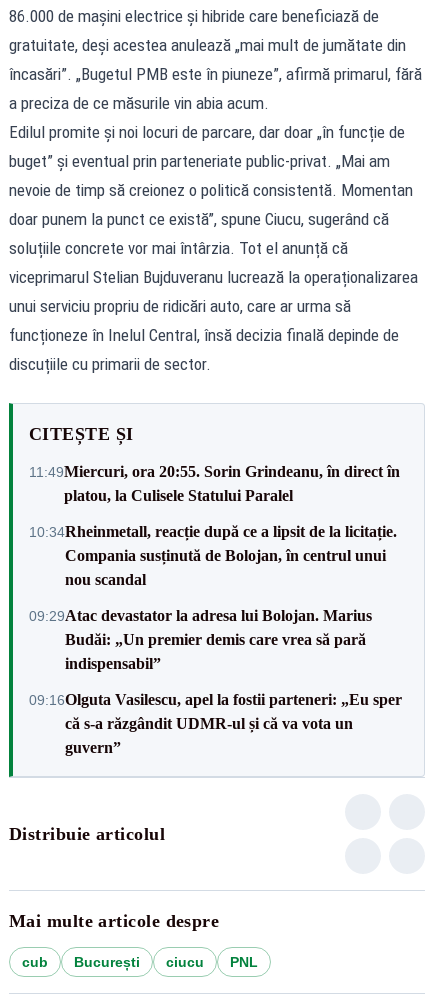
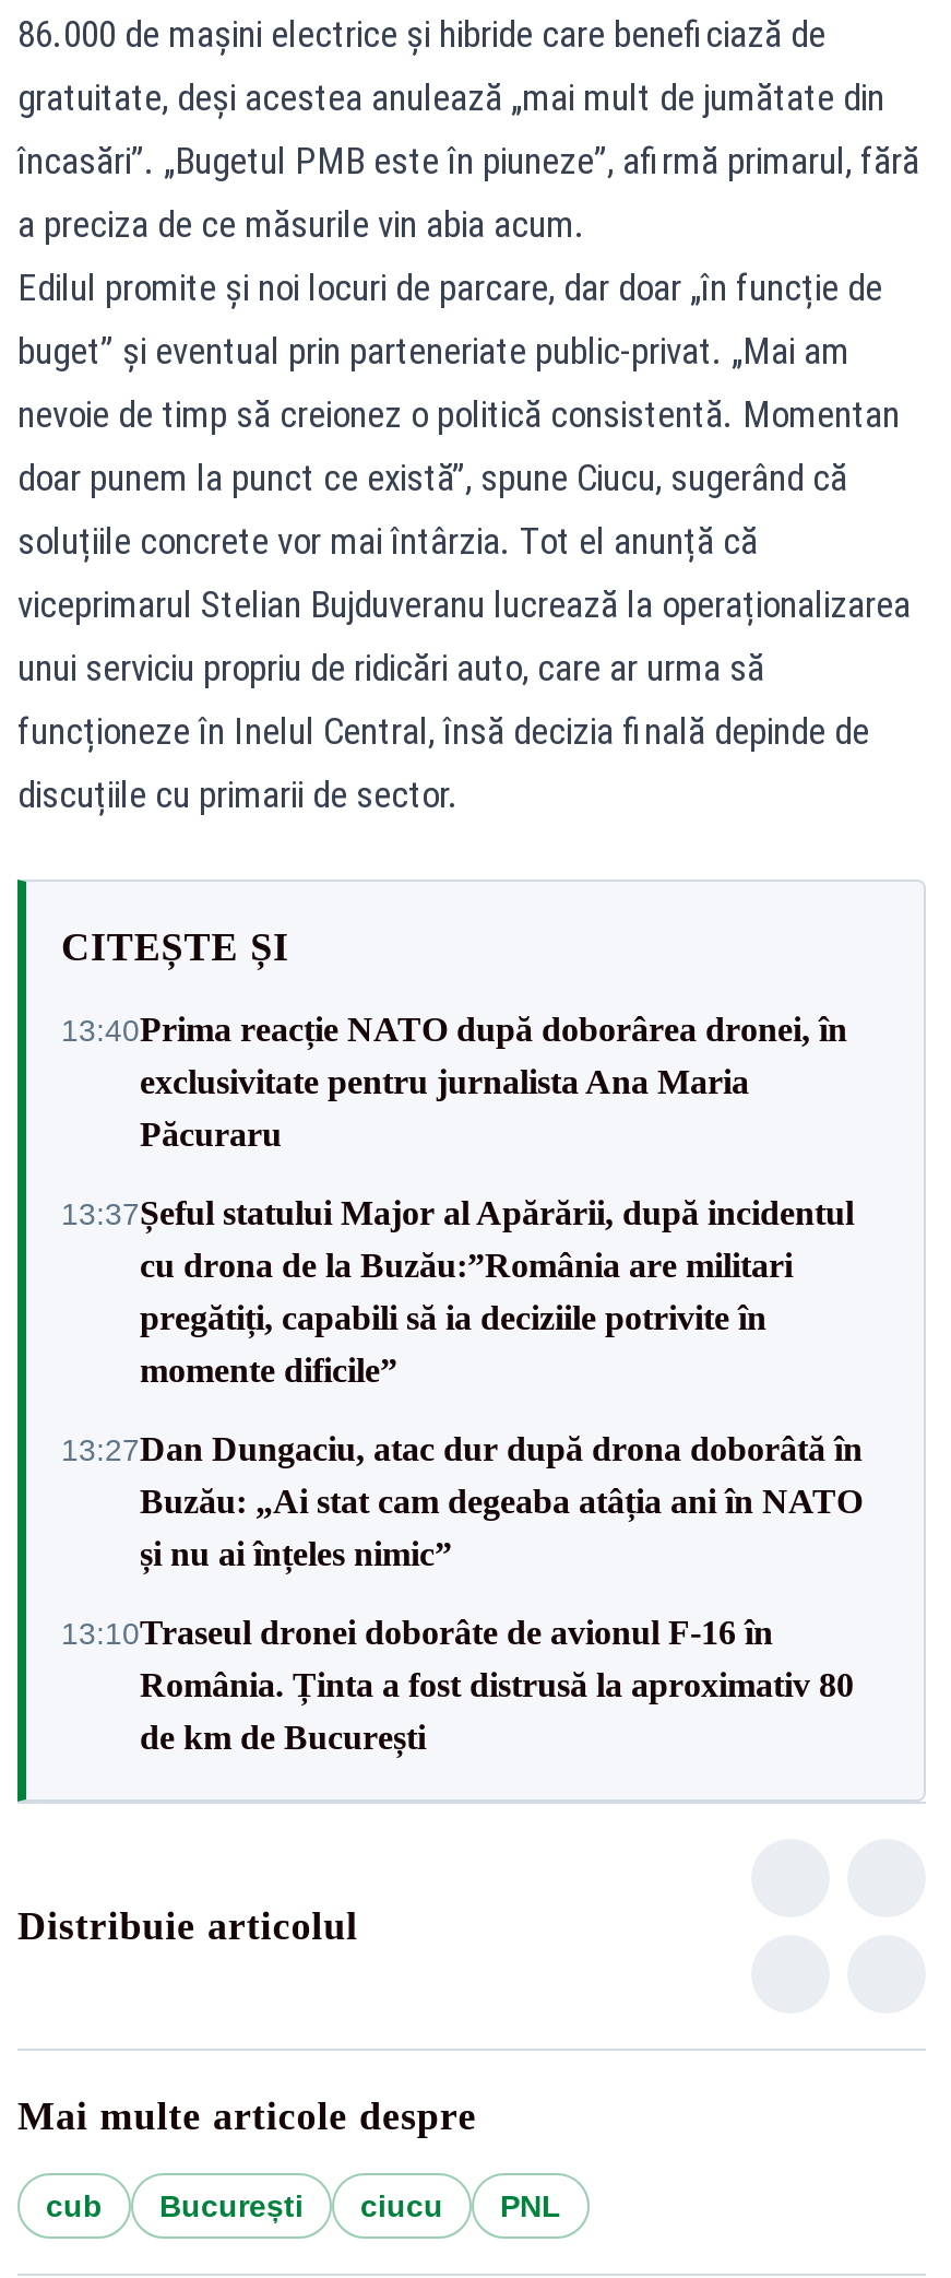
[29,462,400,503] 11:49Miercuri, ora 20:55. Sorin Grindeanu, în direct în | platou, la Culisele Statului Paralel -> [61,1011,847,1153] 13:40Prima reacție NATO după doborârea dronei, în | exclusivitate pentru jurnalista Ana Maria | Păcuraru
[29,522,397,587] 10:34Rheinmetall, reacție după ce a lipsit de la licitație. | Compania susținută de Bolojan, în centrul unui | nou scandal -> [61,1194,854,1389] 13:37Șeful statului Major al Apărării, după incidentul | cu drona de la Buzău:”România are militari | pregătiți, capabili să ia deciziile potrivite în | momente dificile”
[29,606,372,671] 09:29Atac devastator la adresa lui Bolojan. Marius | Budăi: „Un premier demis care vrea să pară | indispensabil” -> [61,1430,863,1572] 13:27Dan Dungaciu, atac dur după drona doborâtă în | Buzău: „Ai stat cam degeaba atâția ani în NATO | și nu ai înțeles nimic”
[29,690,402,755] 09:16Olguta Vasilescu, apel la fostii parteneri: „Eu sper | că s-a răzgândit UDMR-ul și că va vota un | guvern” -> [61,1614,854,1756] 13:10Traseul dronei doborâte de avionul F-16 în | România. Ținta a fost distrusă la aproximativ 80 | de km de București

